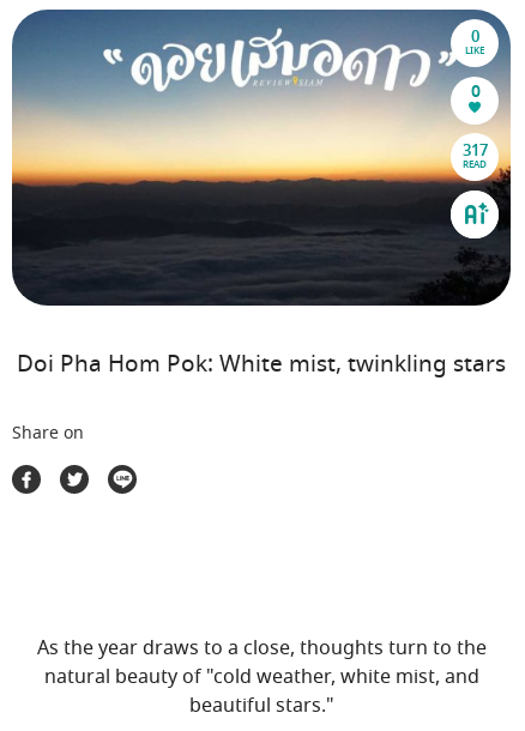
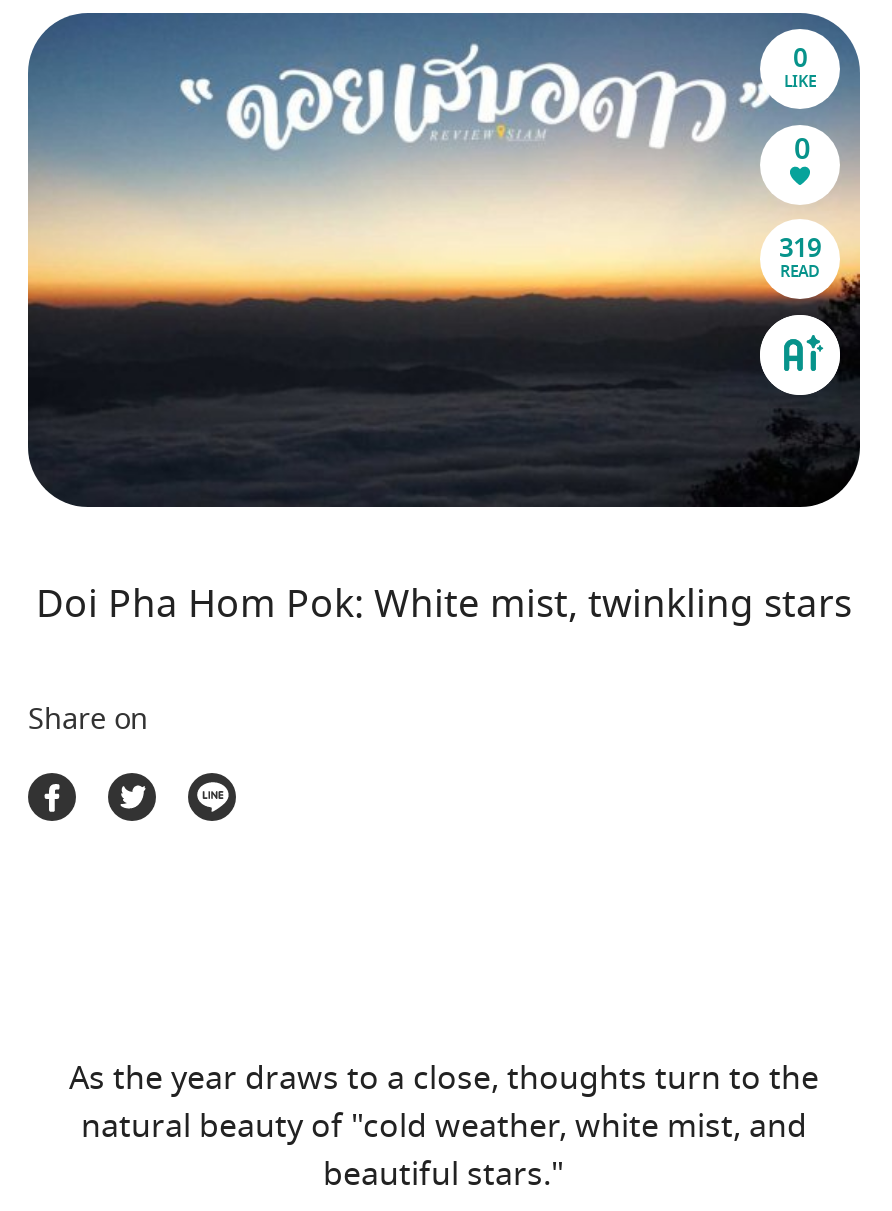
[462,139,487,162] 317 -> [779,229,821,267] 319

